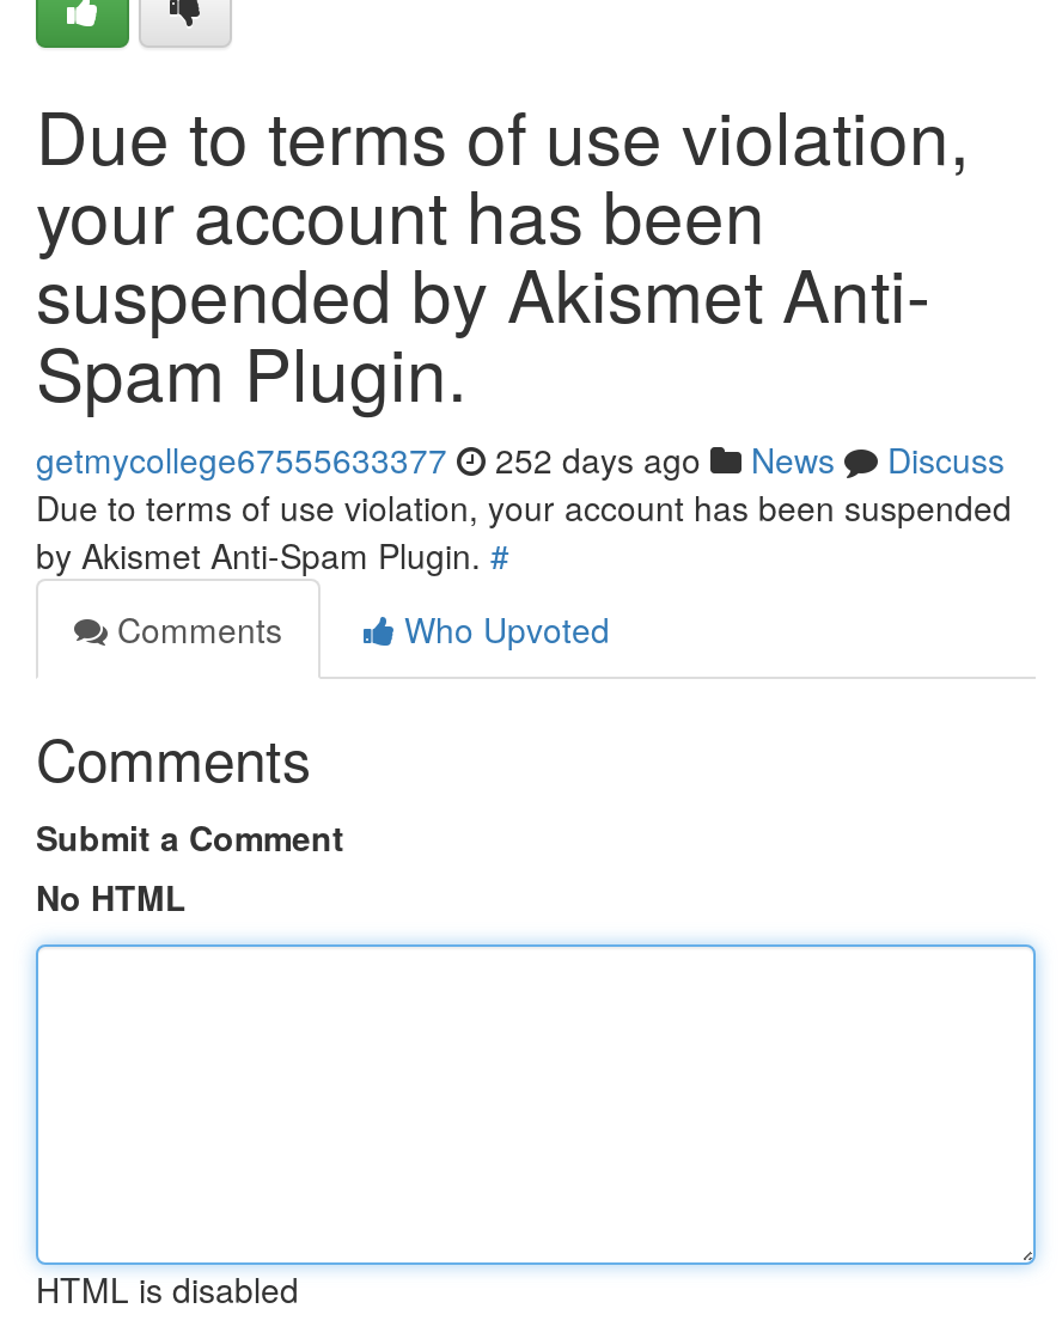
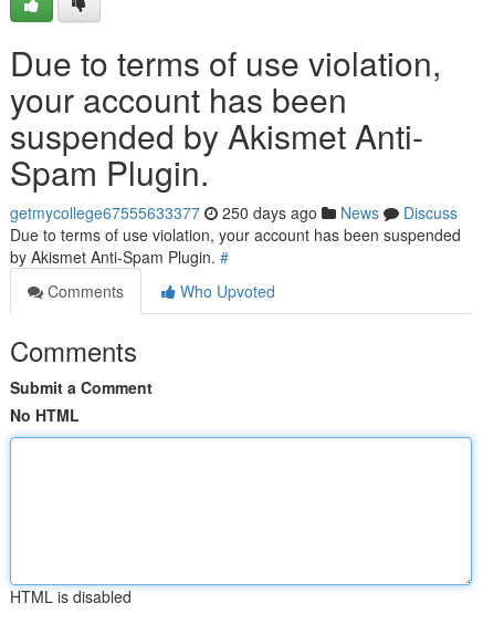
[36,435,1005,483] getmycollege67555633377 252 days ago News Discuss -> [10,201,458,223] getmycollege67555633377 250 days ago News Discuss

